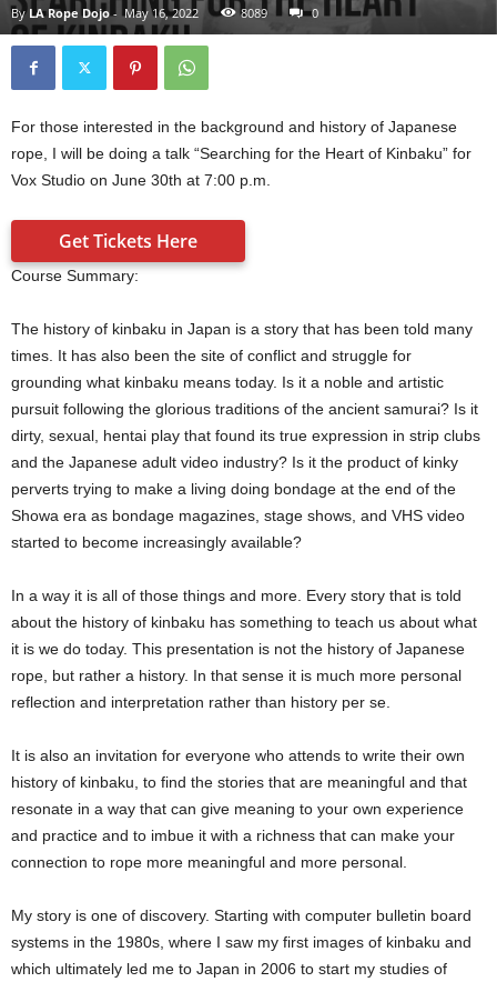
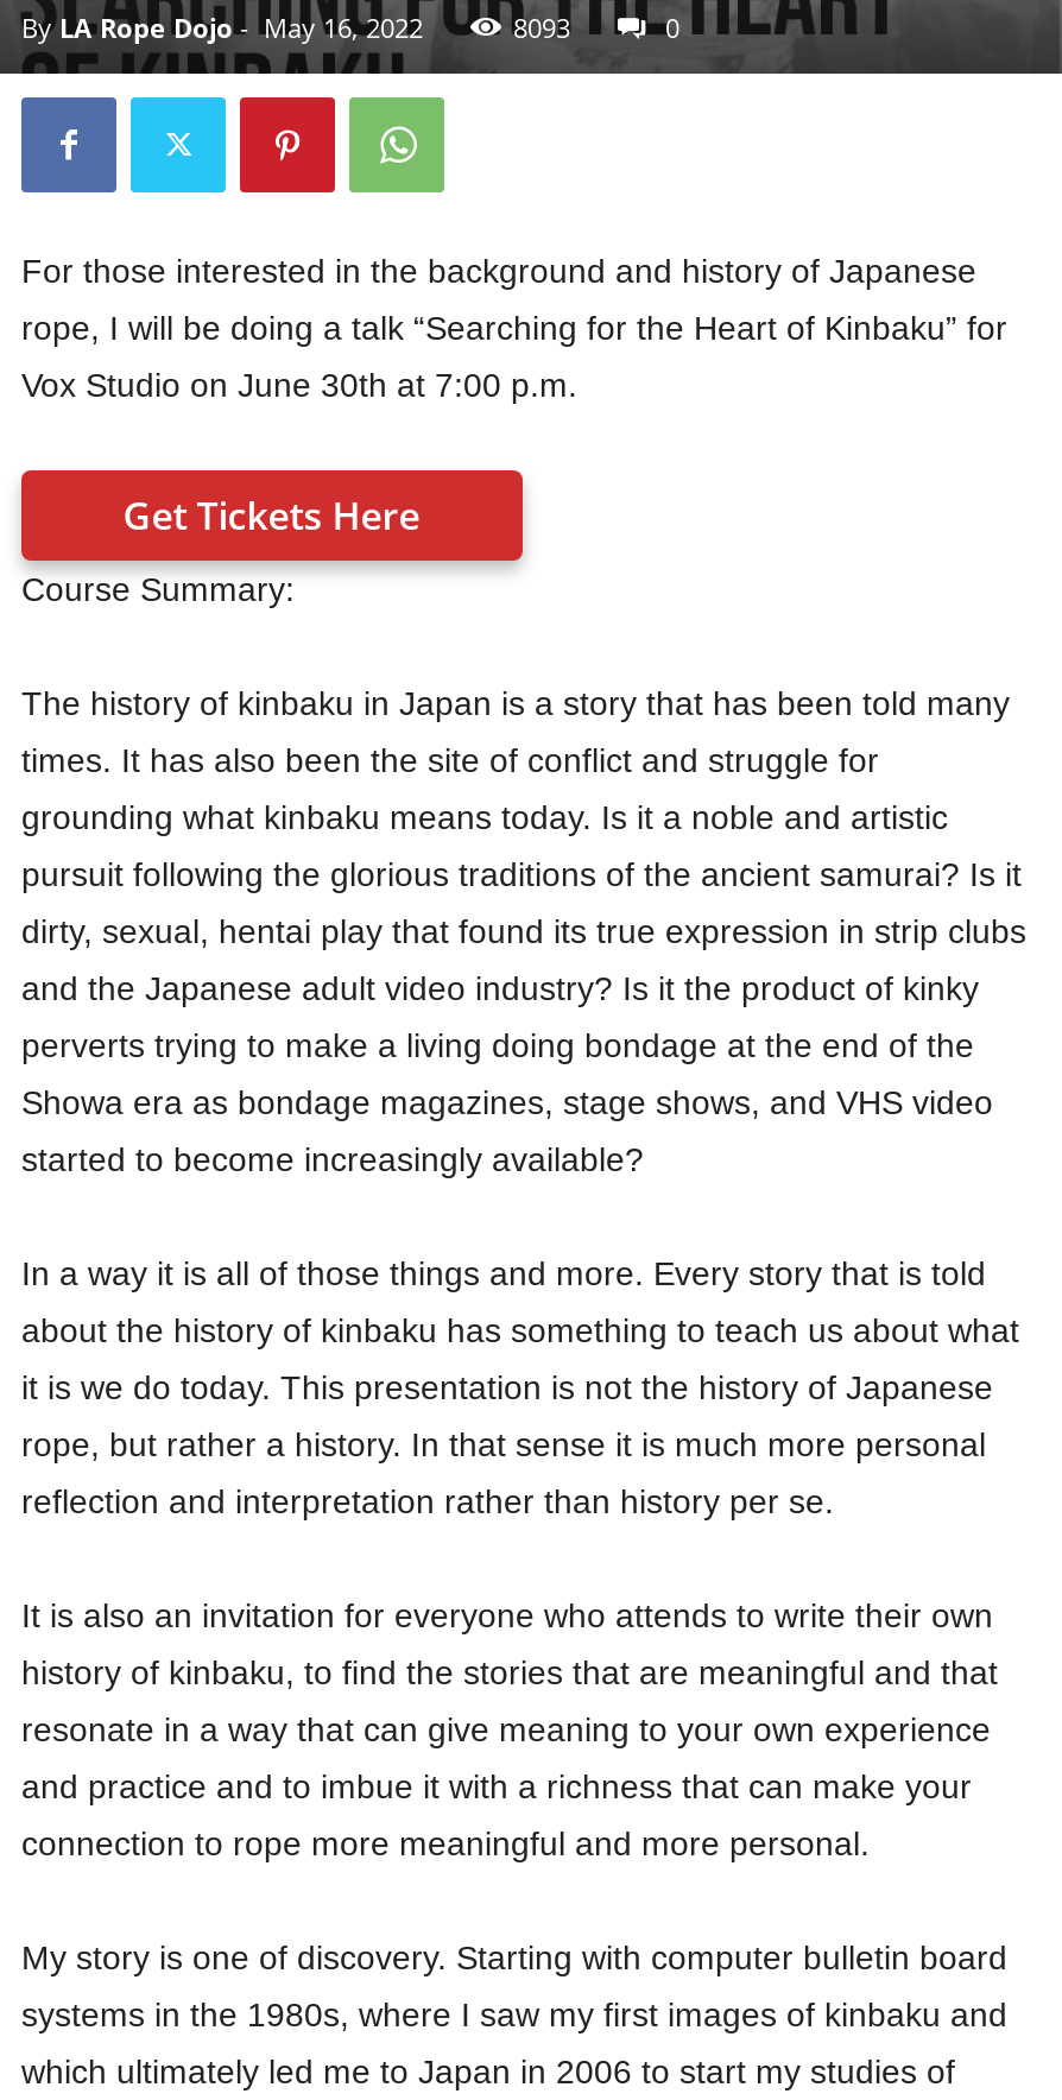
[241,4,267,21] 8089 -> [513,8,570,44] 8093

